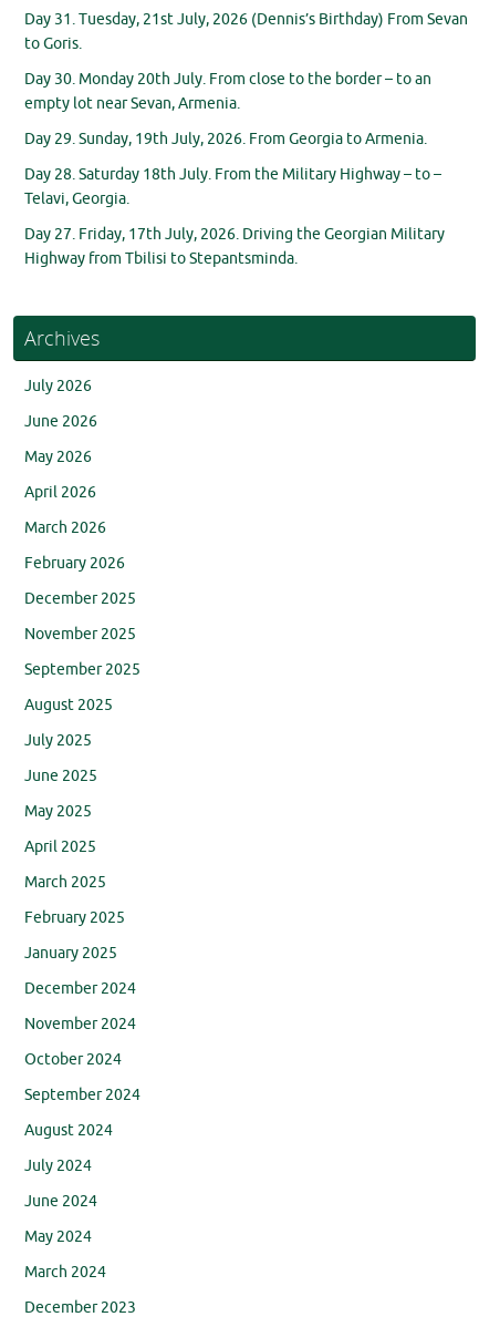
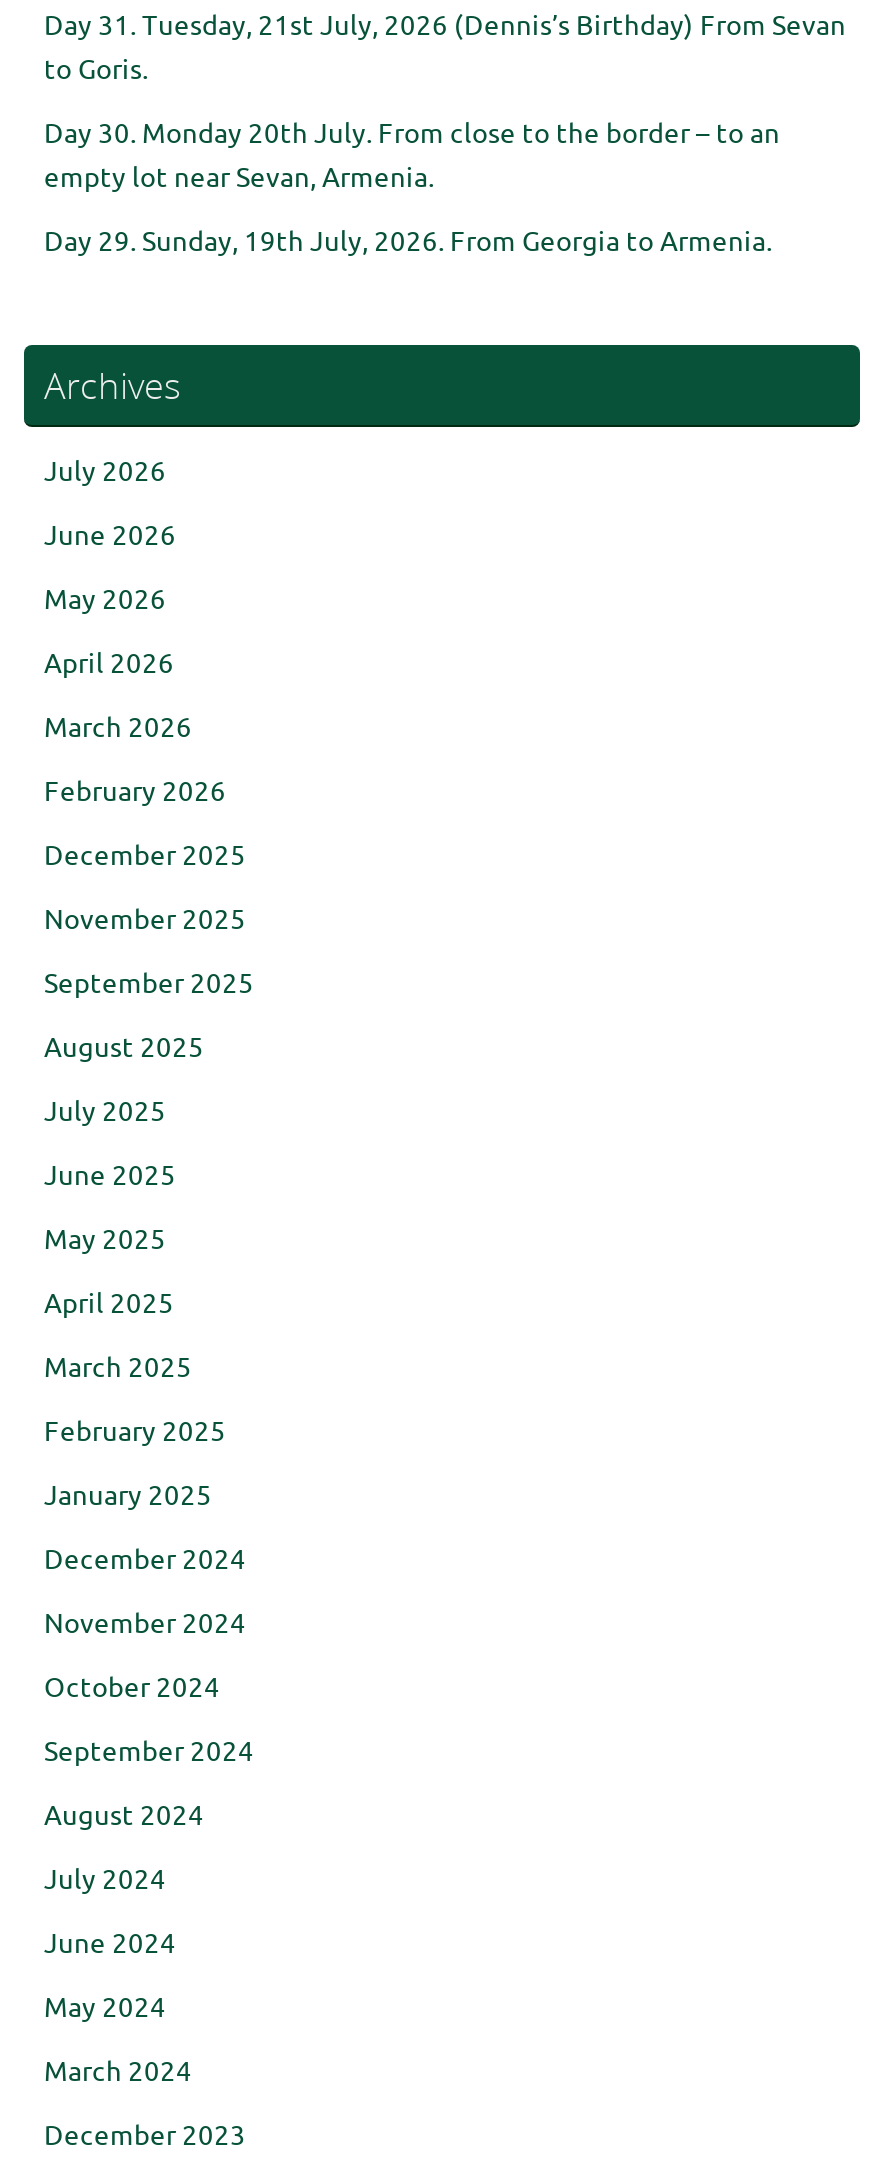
[24,165,445,268] Day 28. Saturday 18th July. From the Military Highway – to – | Telavi, Georgia. | Day 27. Friday, 17th July, 2026. Driving the Georgian Military | Highway from Tbilisi to Stepantsminda. -> none

